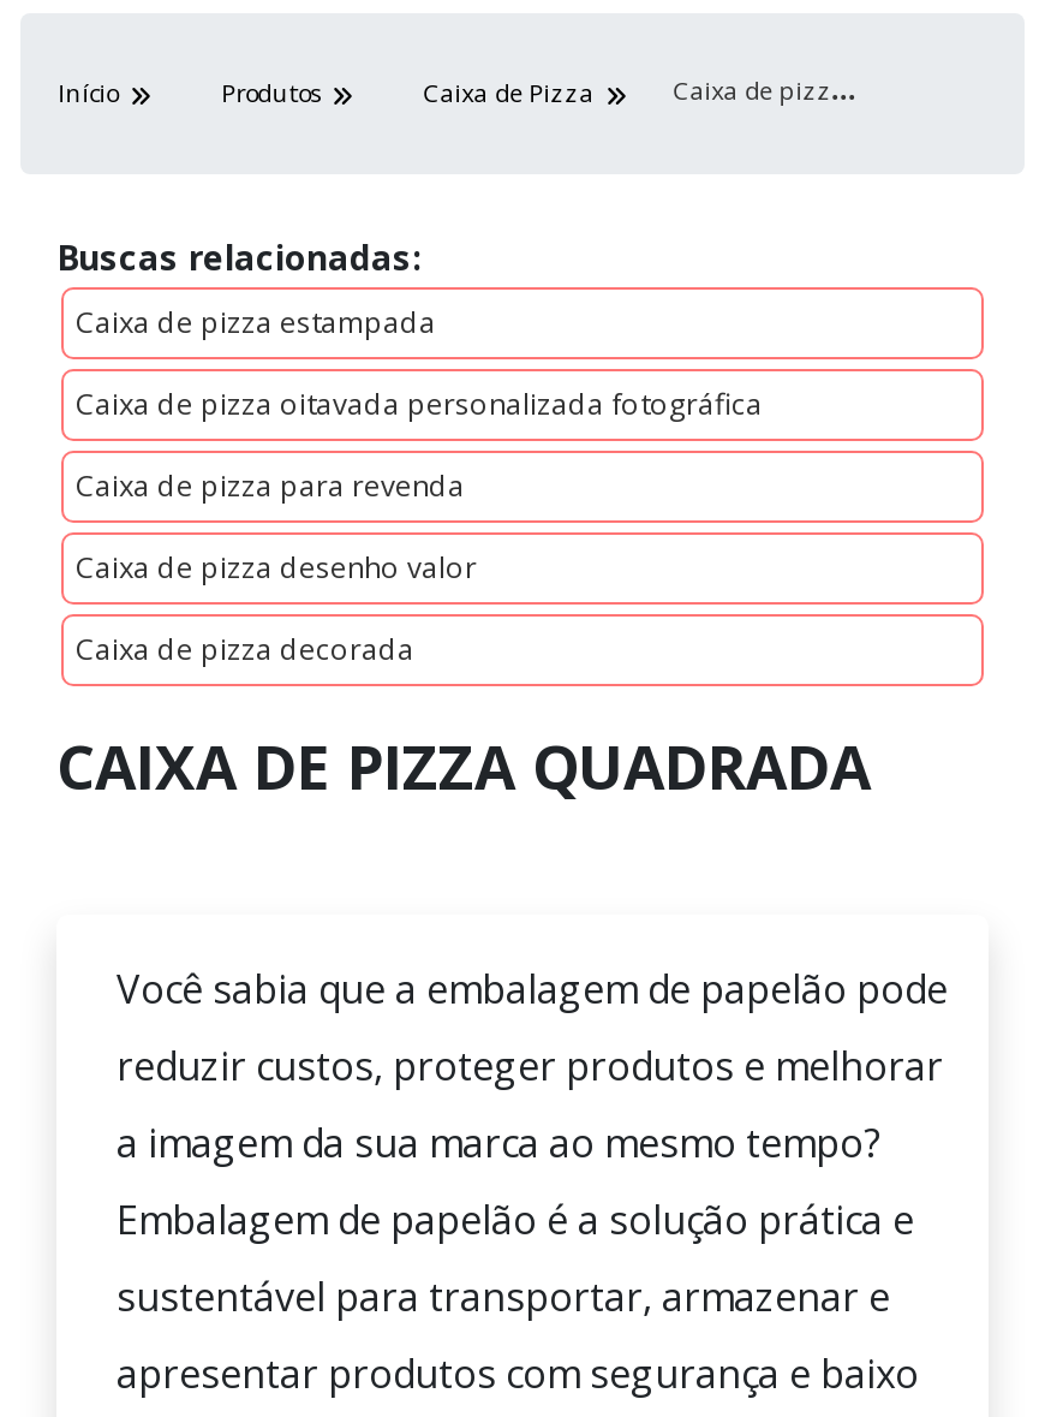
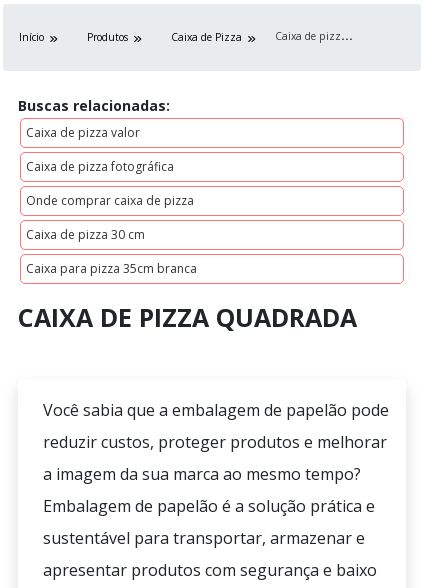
[76,301,436,342] Caixa de pizza estampada -> [26,124,140,141] Caixa de pizza valor
[76,383,763,424] Caixa de pizza oitavada personalizada fotográfica -> [26,158,174,175] Caixa de pizza fotográfica
[76,465,465,506] Caixa de pizza para revenda -> [26,192,194,209] Onde comprar caixa de pizza
[76,546,477,587] Caixa de pizza desenho valor -> [26,226,145,243] Caixa de pizza 30 cm
[76,628,414,669] Caixa de pizza decorada -> [26,260,197,277] Caixa para pizza 35cm branca

